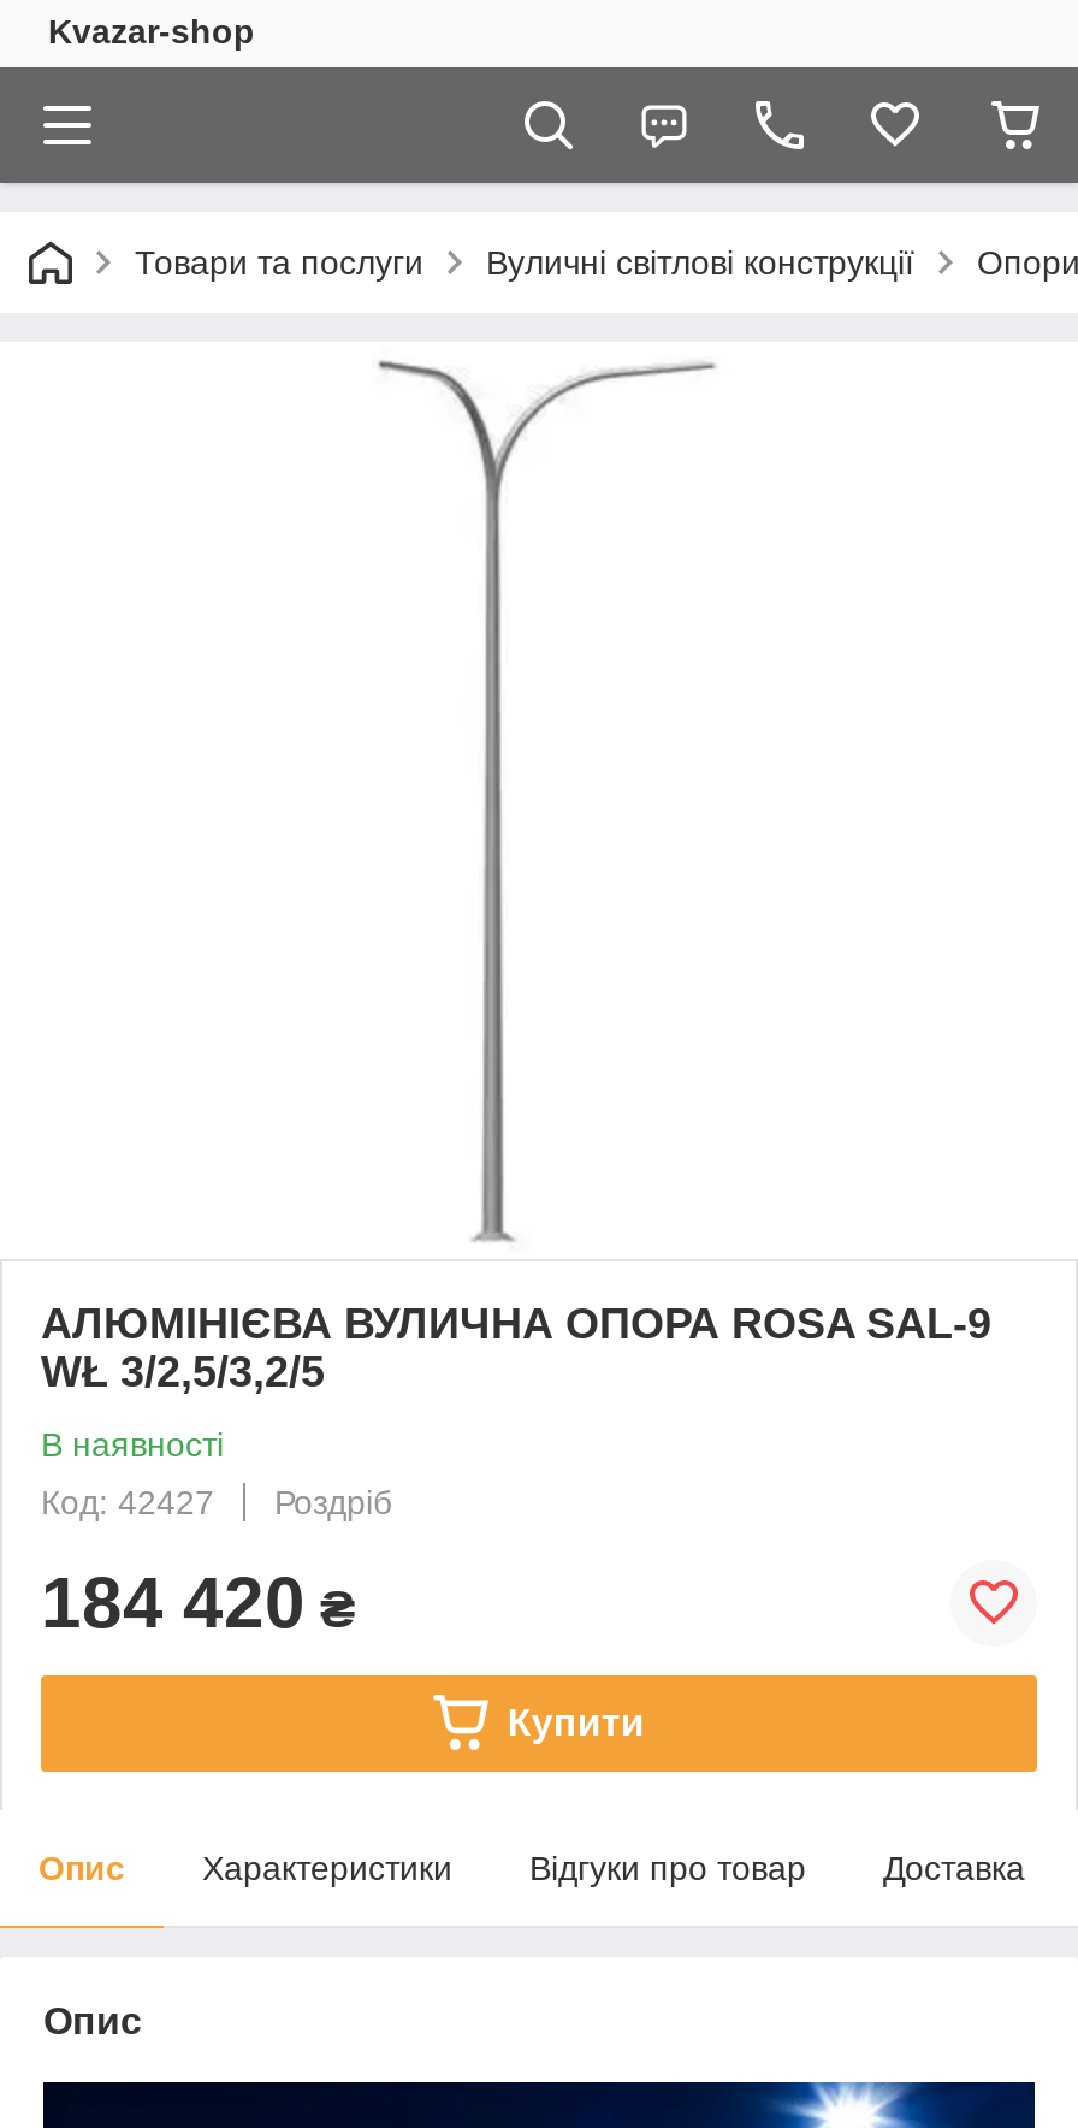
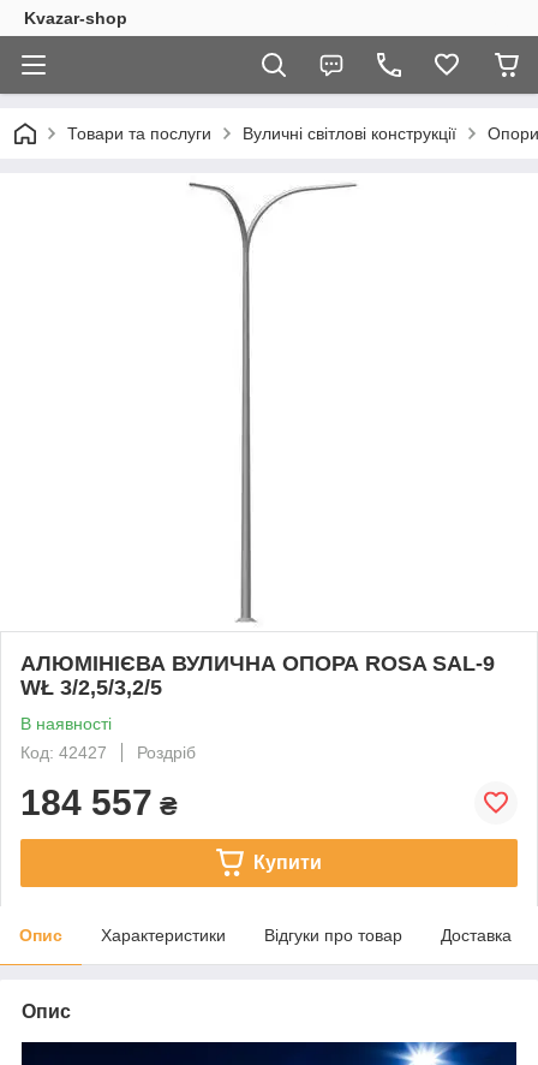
[41,1562,356,1641] 184 420 ₴ -> [20,782,178,822] 184 557 ₴

